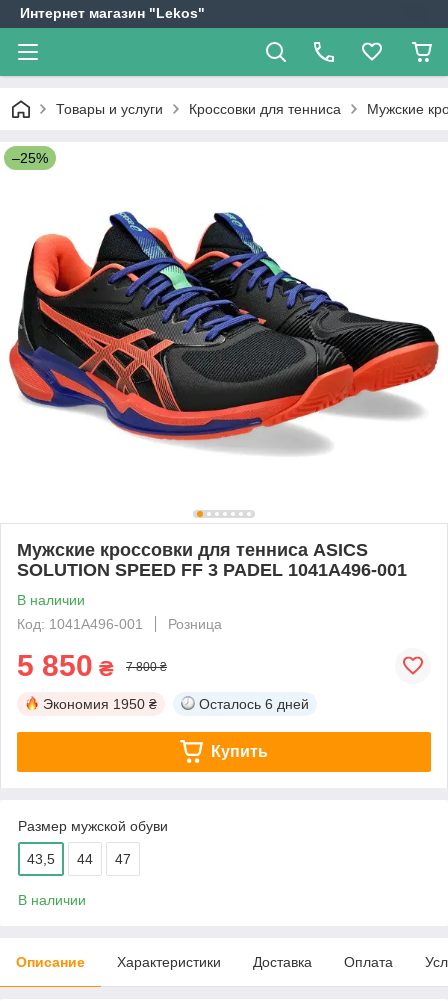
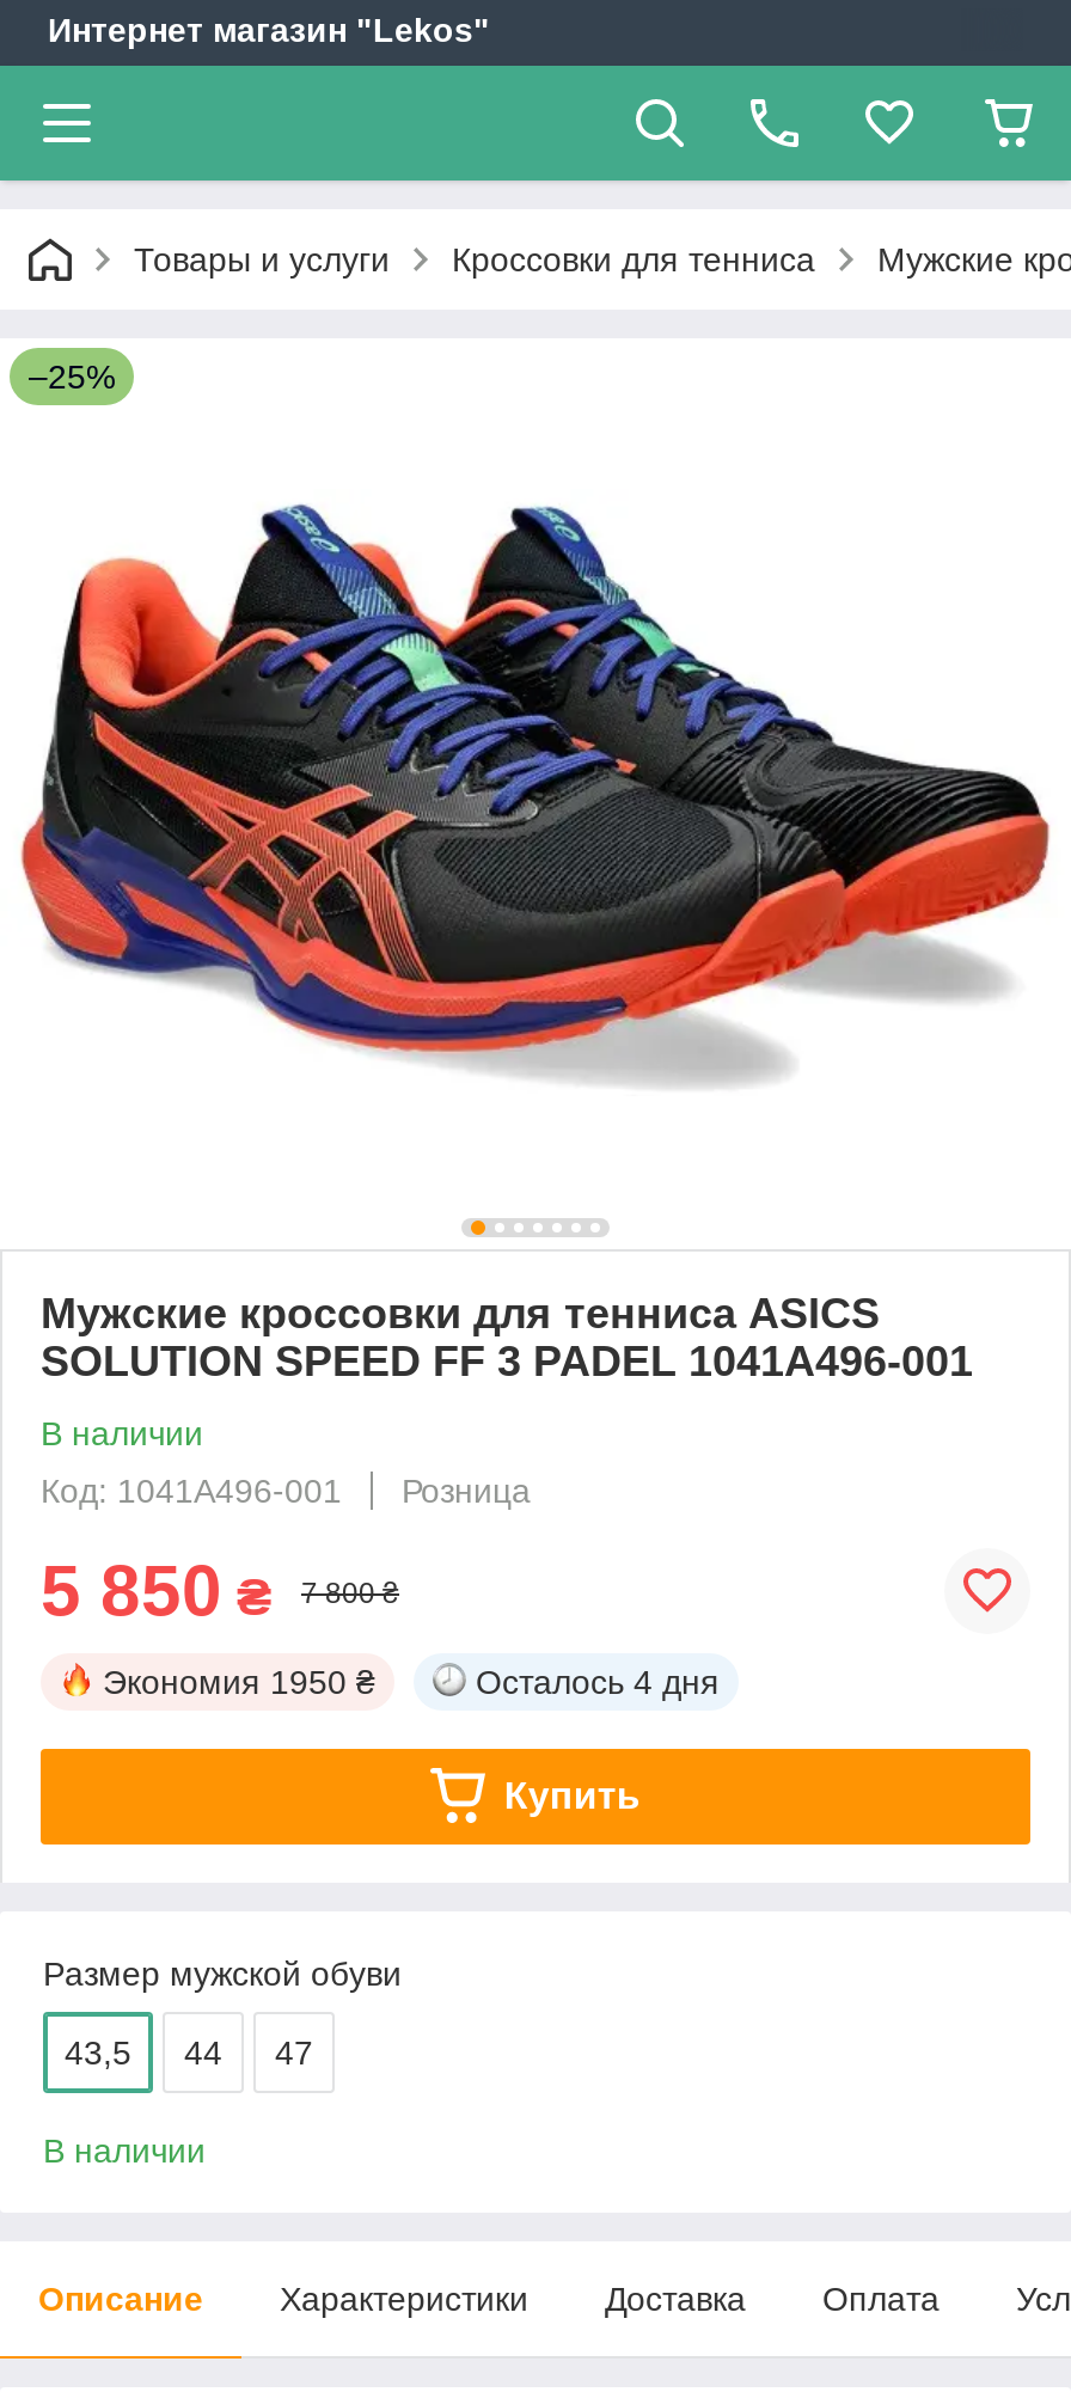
[199,696,309,712] Осталось 6 дней -> [476,1662,720,1701] Осталось 4 дня

